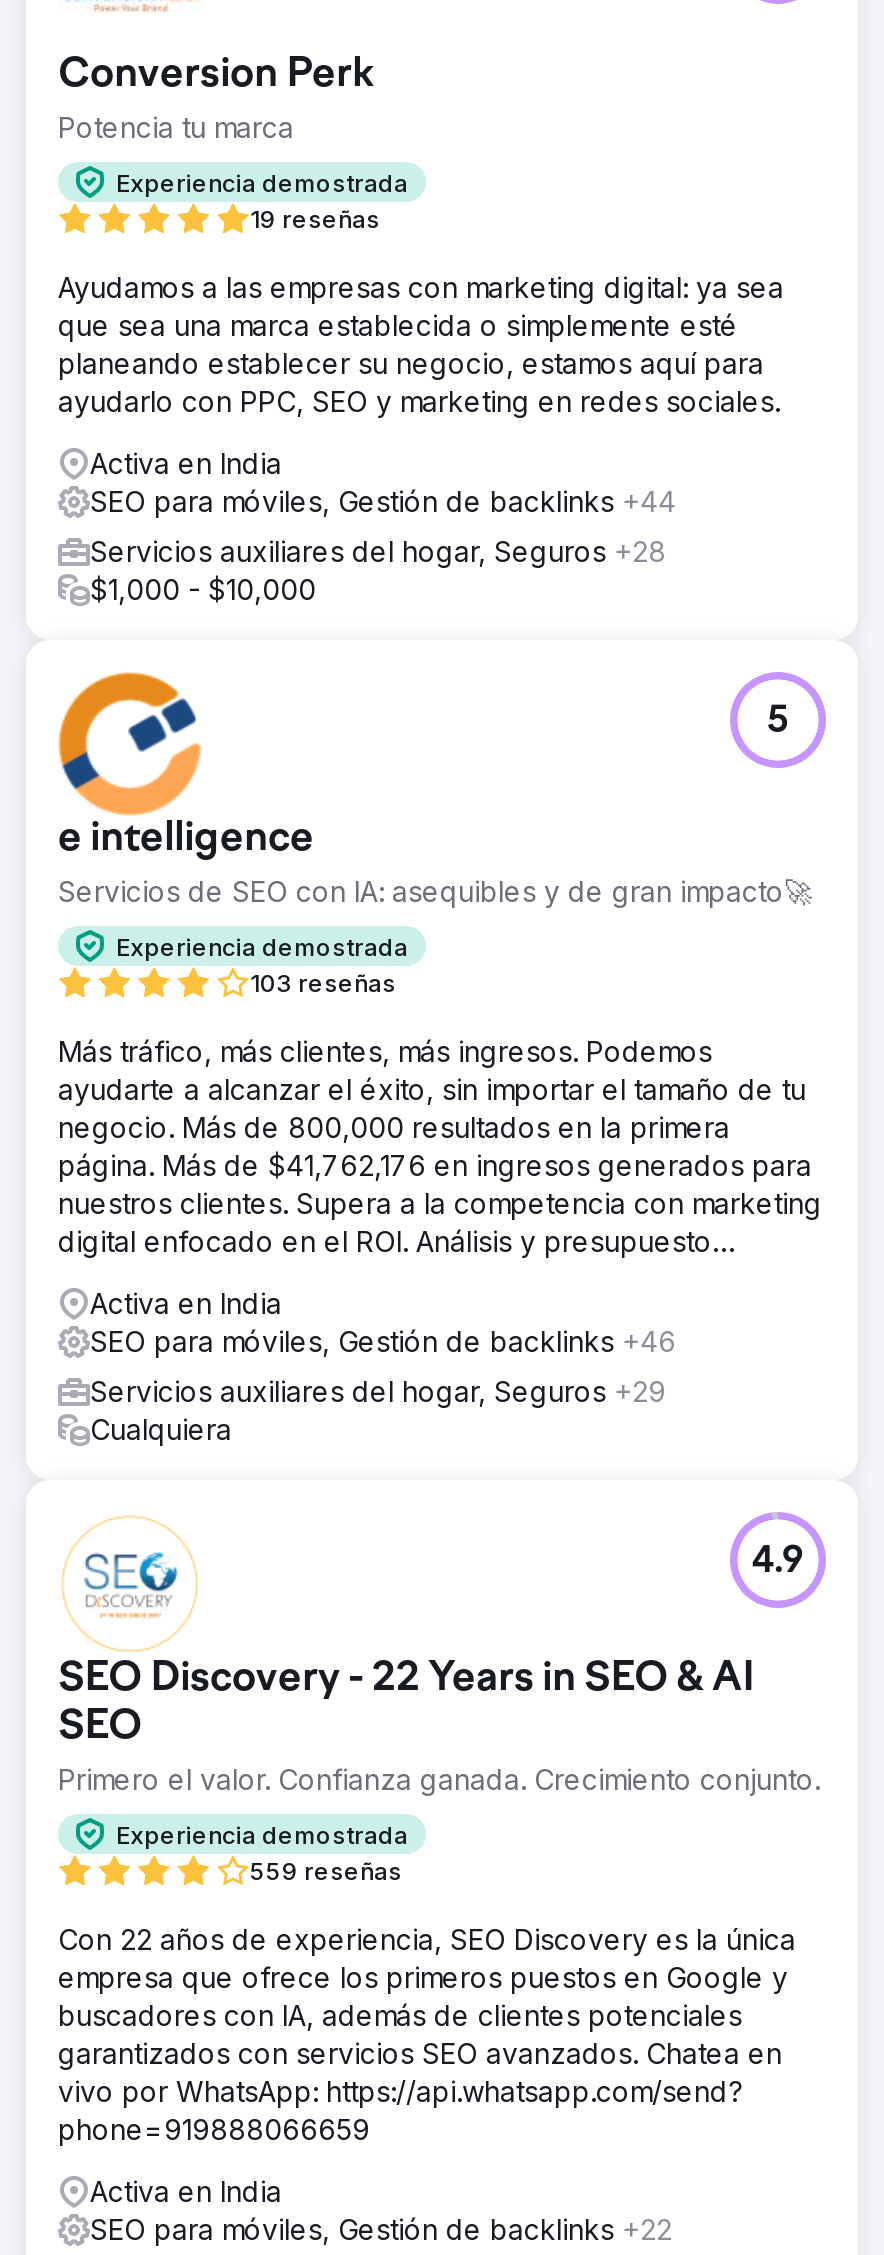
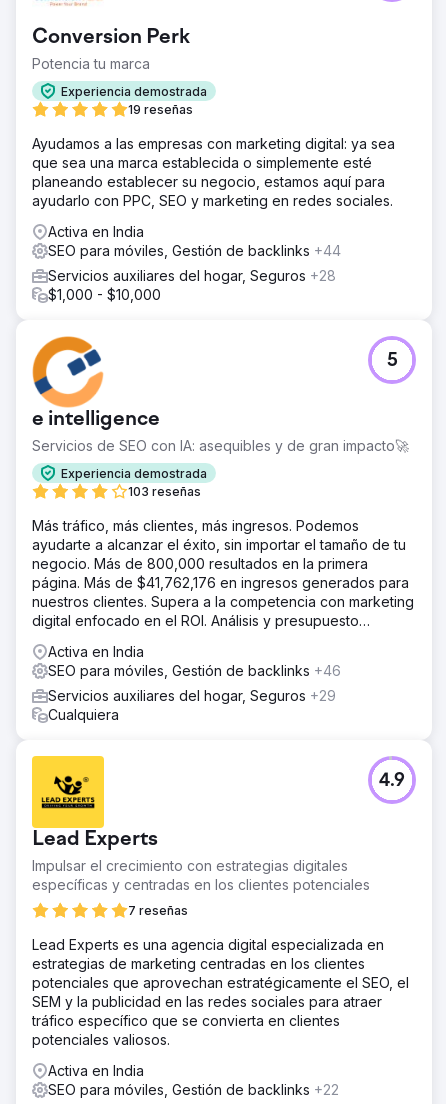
[58,1512,820,1796] [image] | SEO Discovery - 22 Years in SEO & AI | SEO | Primero el valor. Confianza ganada. Crecimiento conjunto. -> [31,755,370,893] [image] | Lead Experts | Impulsar el crecimiento con estrategias digitales | específicas y centradas en los clientes potenciales
[116,1819,408,1886] Experiencia demostrada | 559 reseñas -> [128,903,188,918] 7 reseñas
[58,1922,796,2146] Con 22 años de experiencia, SEO Discovery es la única | empresa que ofrece los primeros puestos en Google y | buscadores con IA, además de clientes potenciales | garantizados con servicios SEO avanzados. Chatea en | vivo por WhatsApp: https://api.whatsapp.com/send? | phone=919888066659 -> [32,936,409,1048] Lead Experts es una agencia digital especializada en | estrategias de marketing centradas en los clientes | potenciales que aprovechan estratégicamente el SEO, el | SEM y la publicidad en las redes sociales para atraer | tráfico específico que se convierta en clientes | potenciales valiosos.

